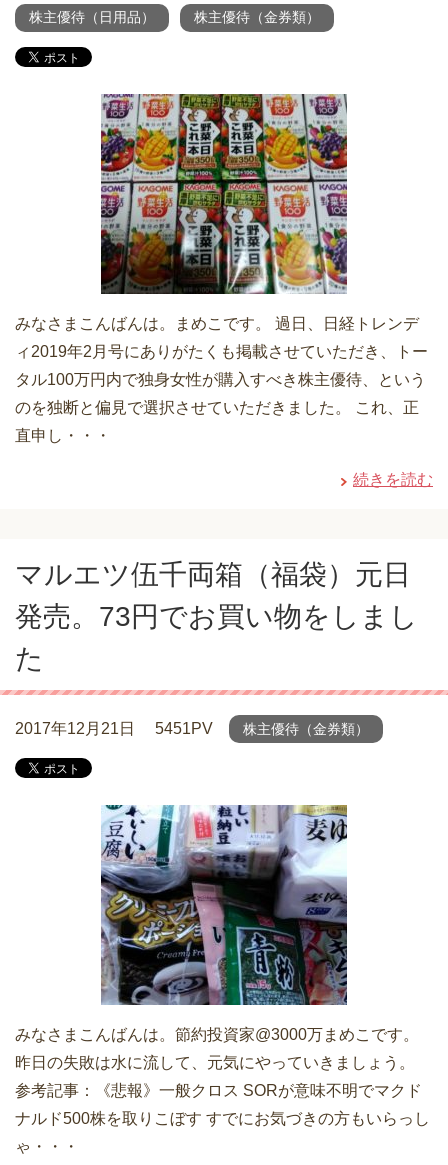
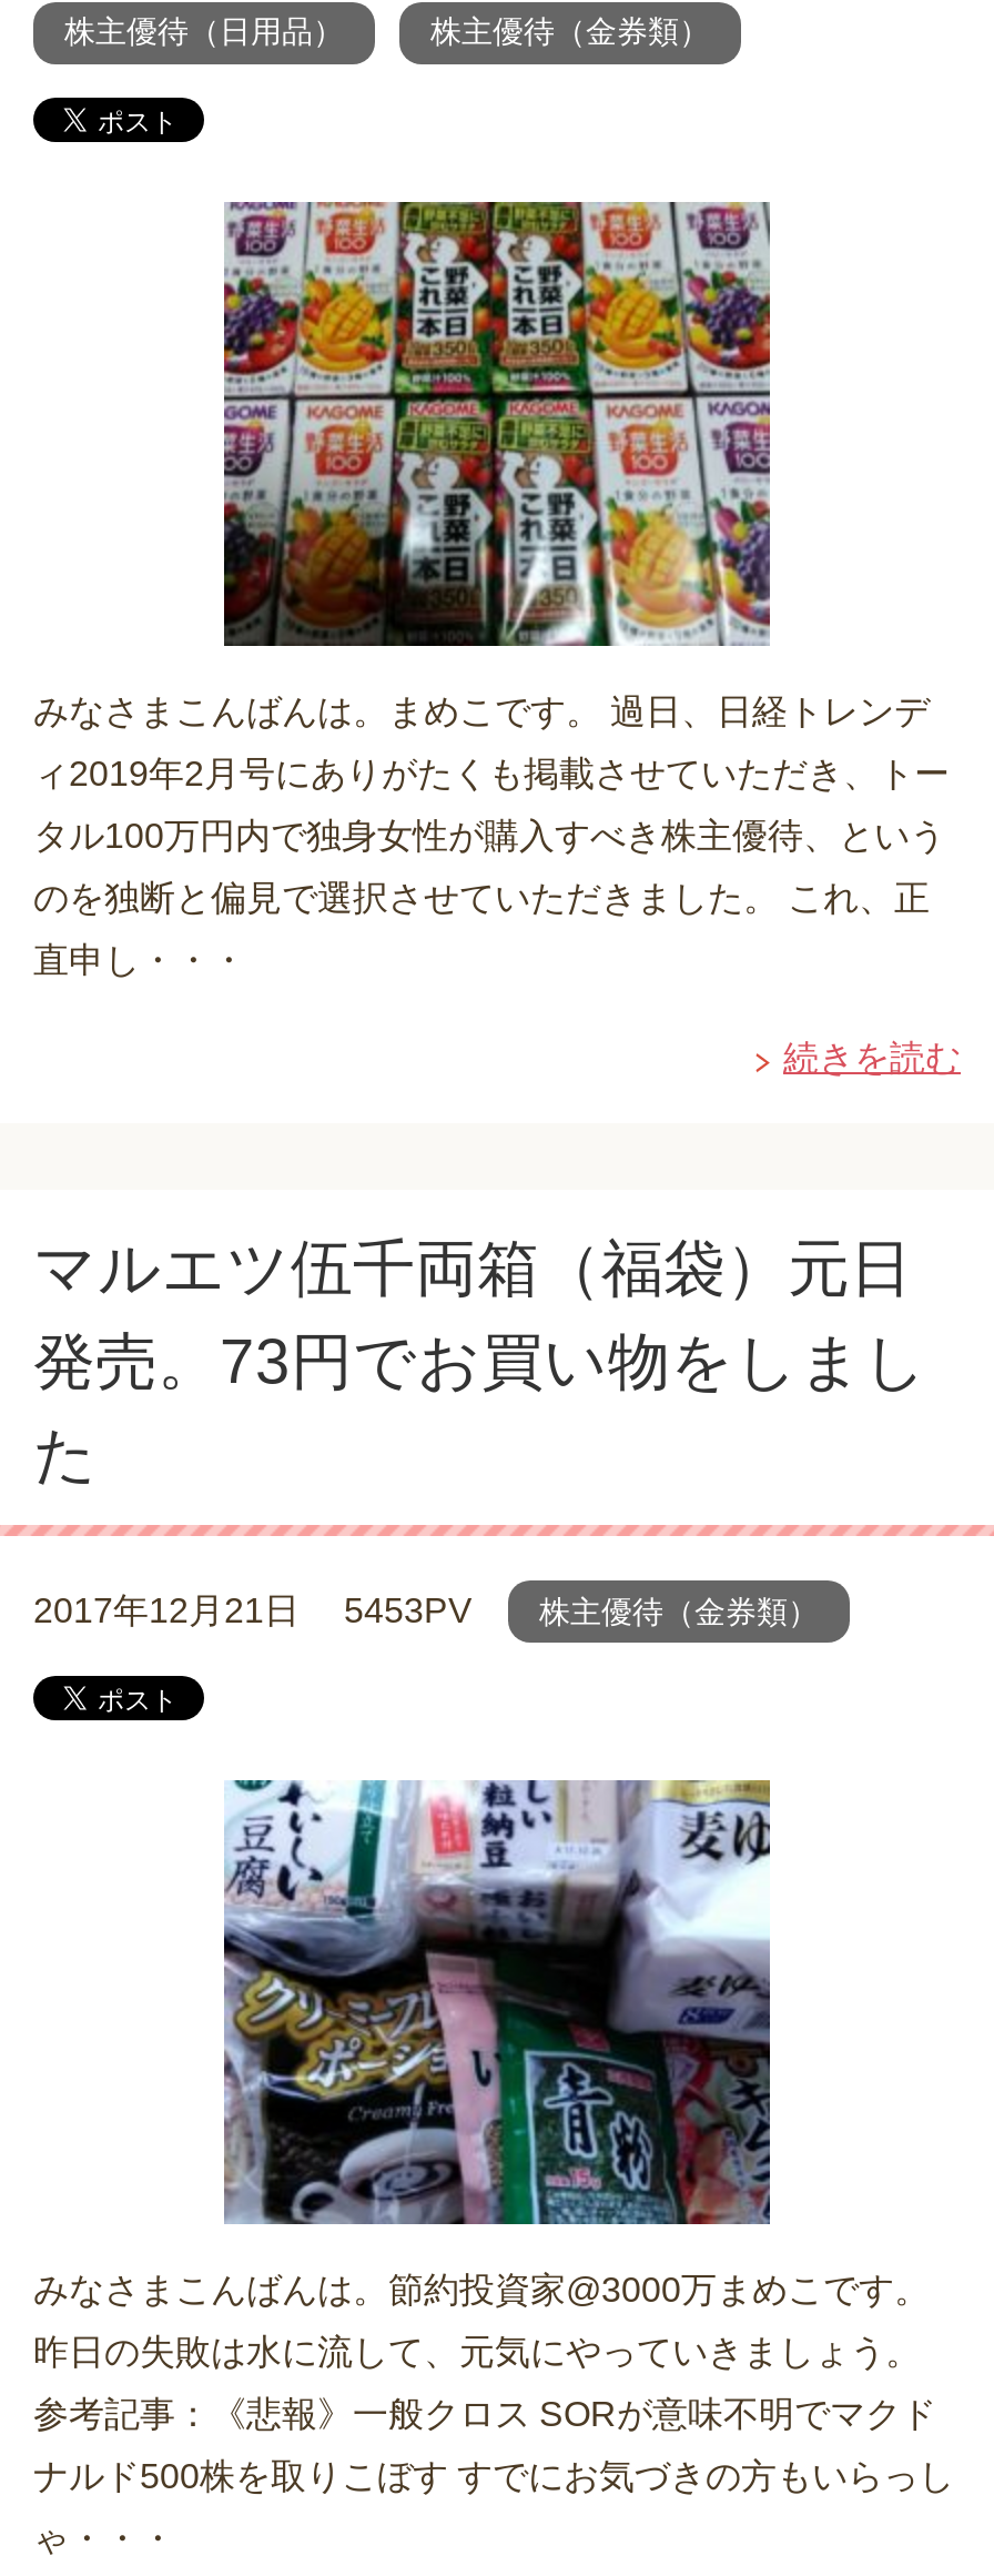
[15,720,369,737] 2017年12月21日 5451PV 株主優待（金券類） -> [33,1591,819,1628] 2017年12月21日 5453PV 株主優待（金券類）

